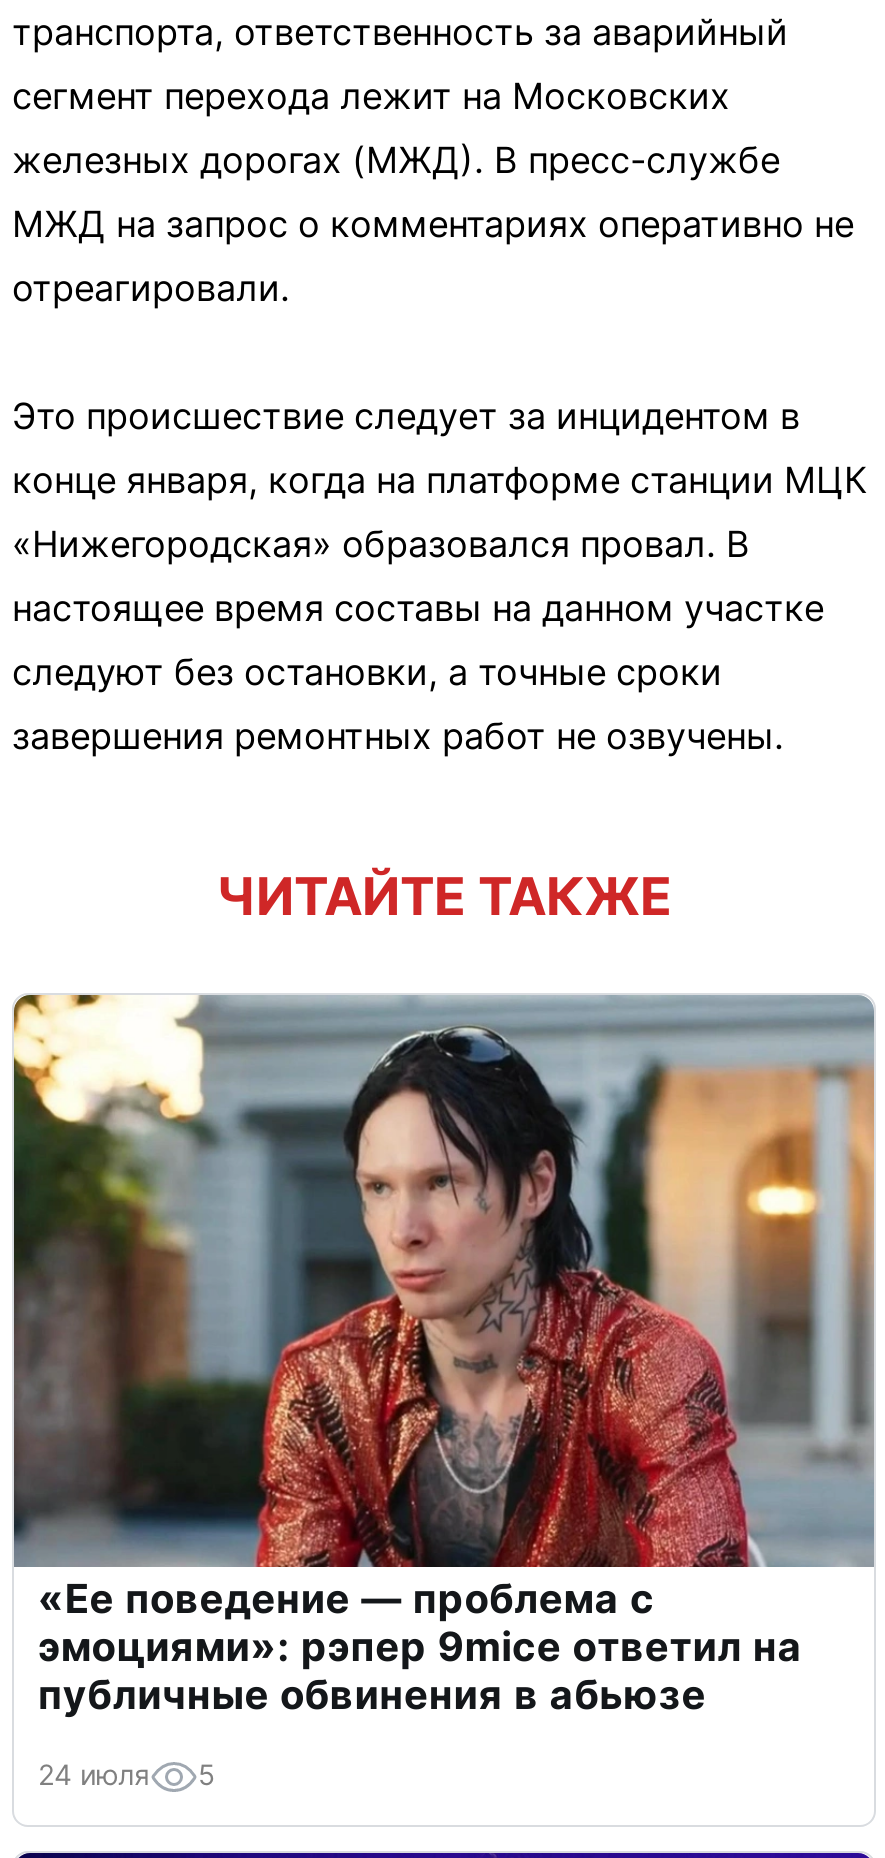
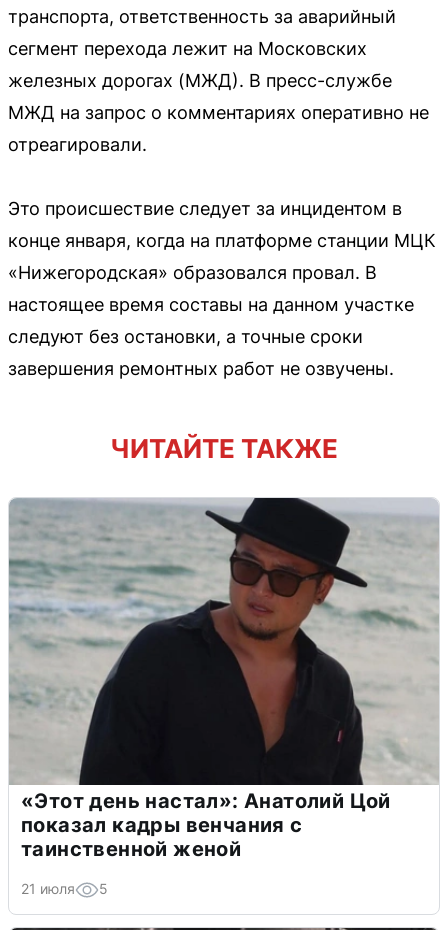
[12,995,874,1719] [image] | «Ее поведение — проблема с | эмоциями»: рэпер 9mice ответил на | публичные обвинения в абьюзе -> [8,497,439,861] [image] | «Этот день настал»: Анатолий Цой | показал кадры венчания с | таинственной женой
[38,1757,216,1791] 24 июля 5 -> [21,880,108,897] 21 июля 5

